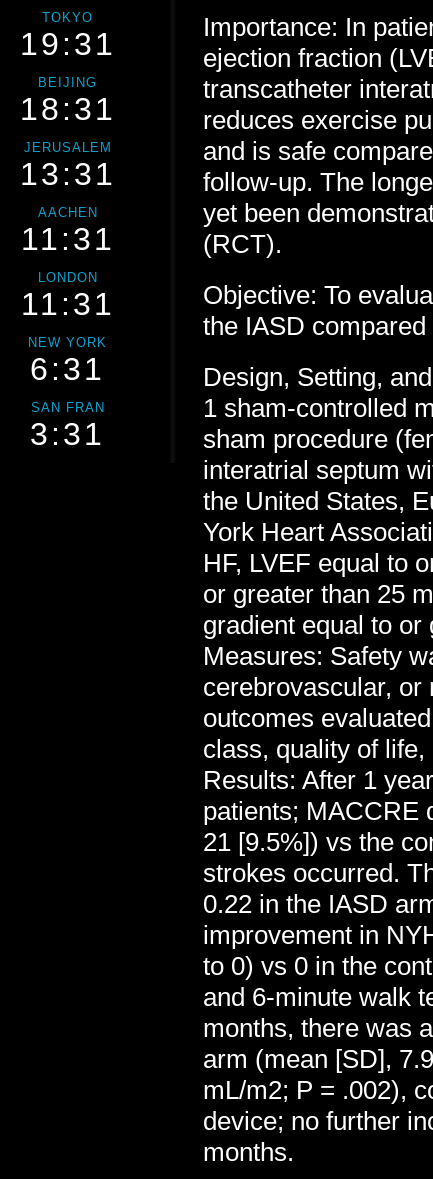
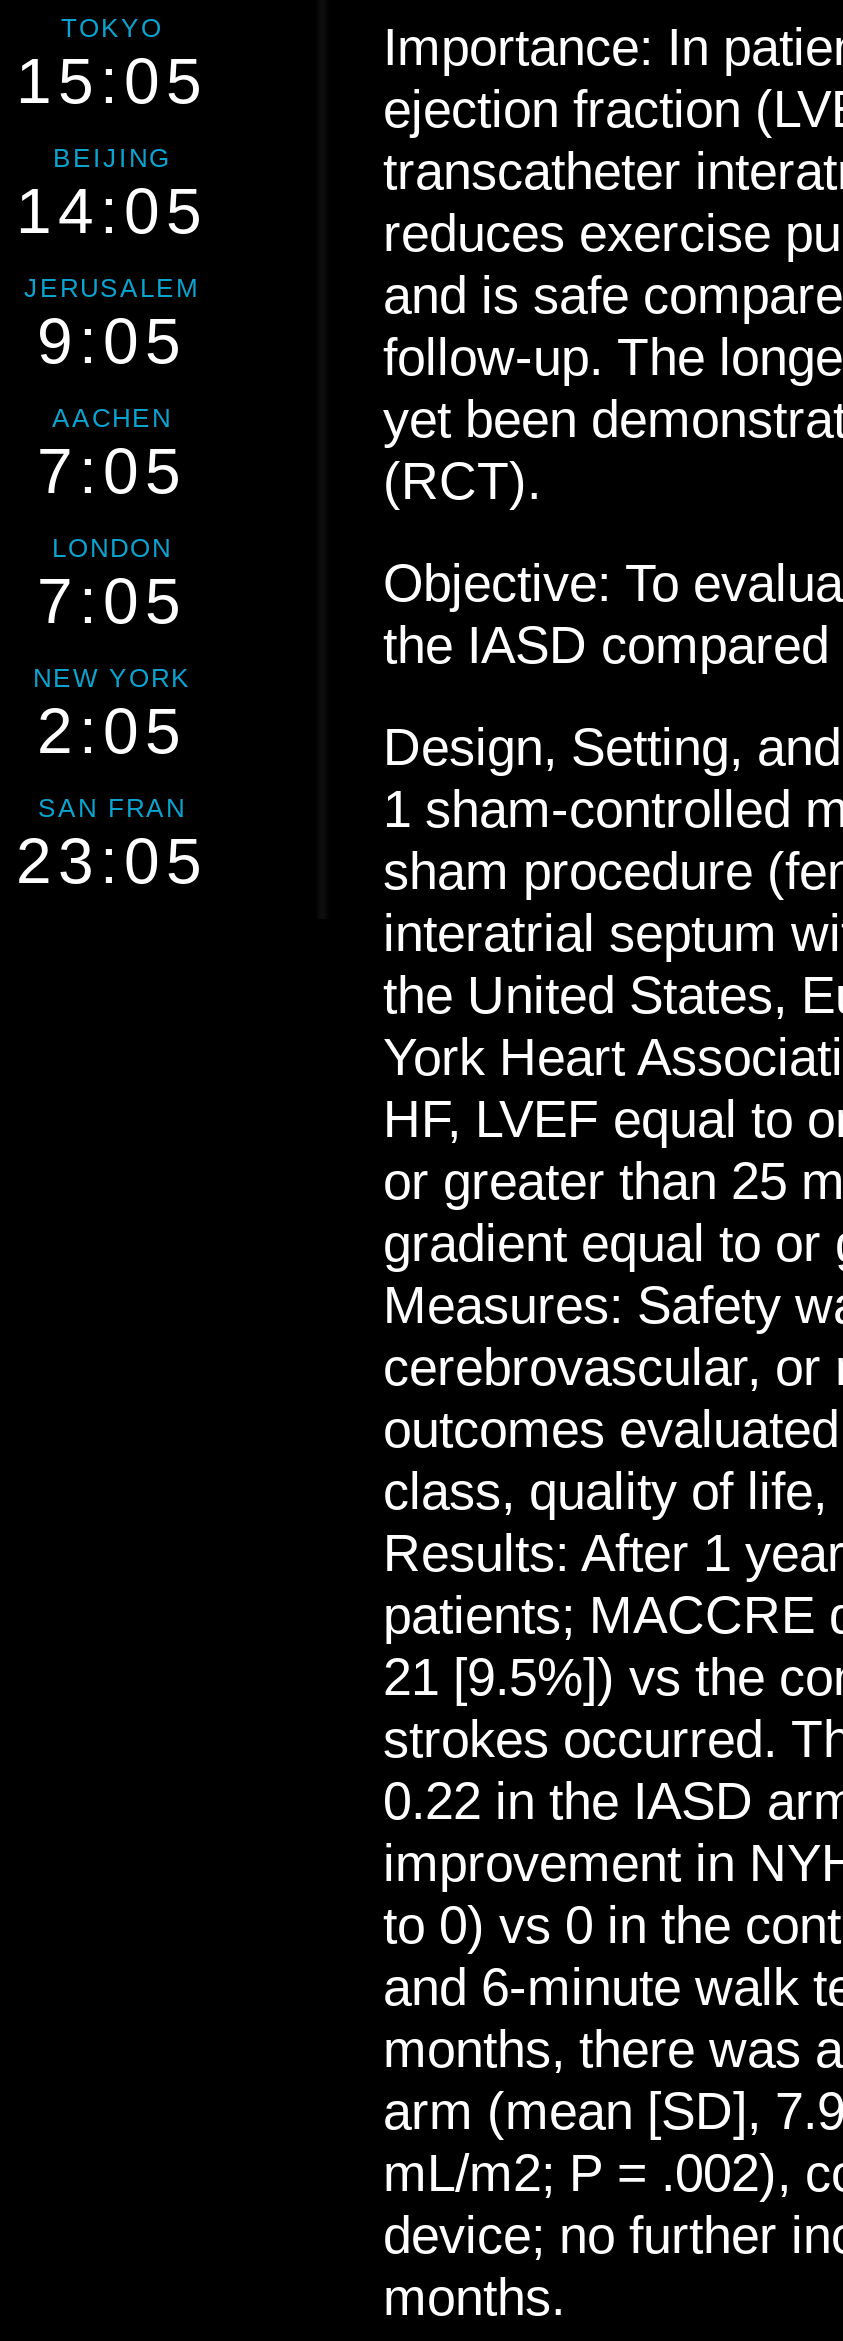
[19,26,115,62] 19:31 -> [16,46,208,118] 15:05
[19,91,115,127] 18:31 -> [16,176,208,248] 14:05
[19,156,115,192] 13:31 -> [37,306,187,378] 9:05
[20,221,114,257] 11:31 -> [37,436,187,508] 7:05
[20,286,114,322] 11:31 -> [37,566,187,638] 7:05
[30,351,105,387] 6:31 -> [37,696,187,768] 2:05
[30,416,105,452] 3:31 -> [16,826,208,898] 23:05

